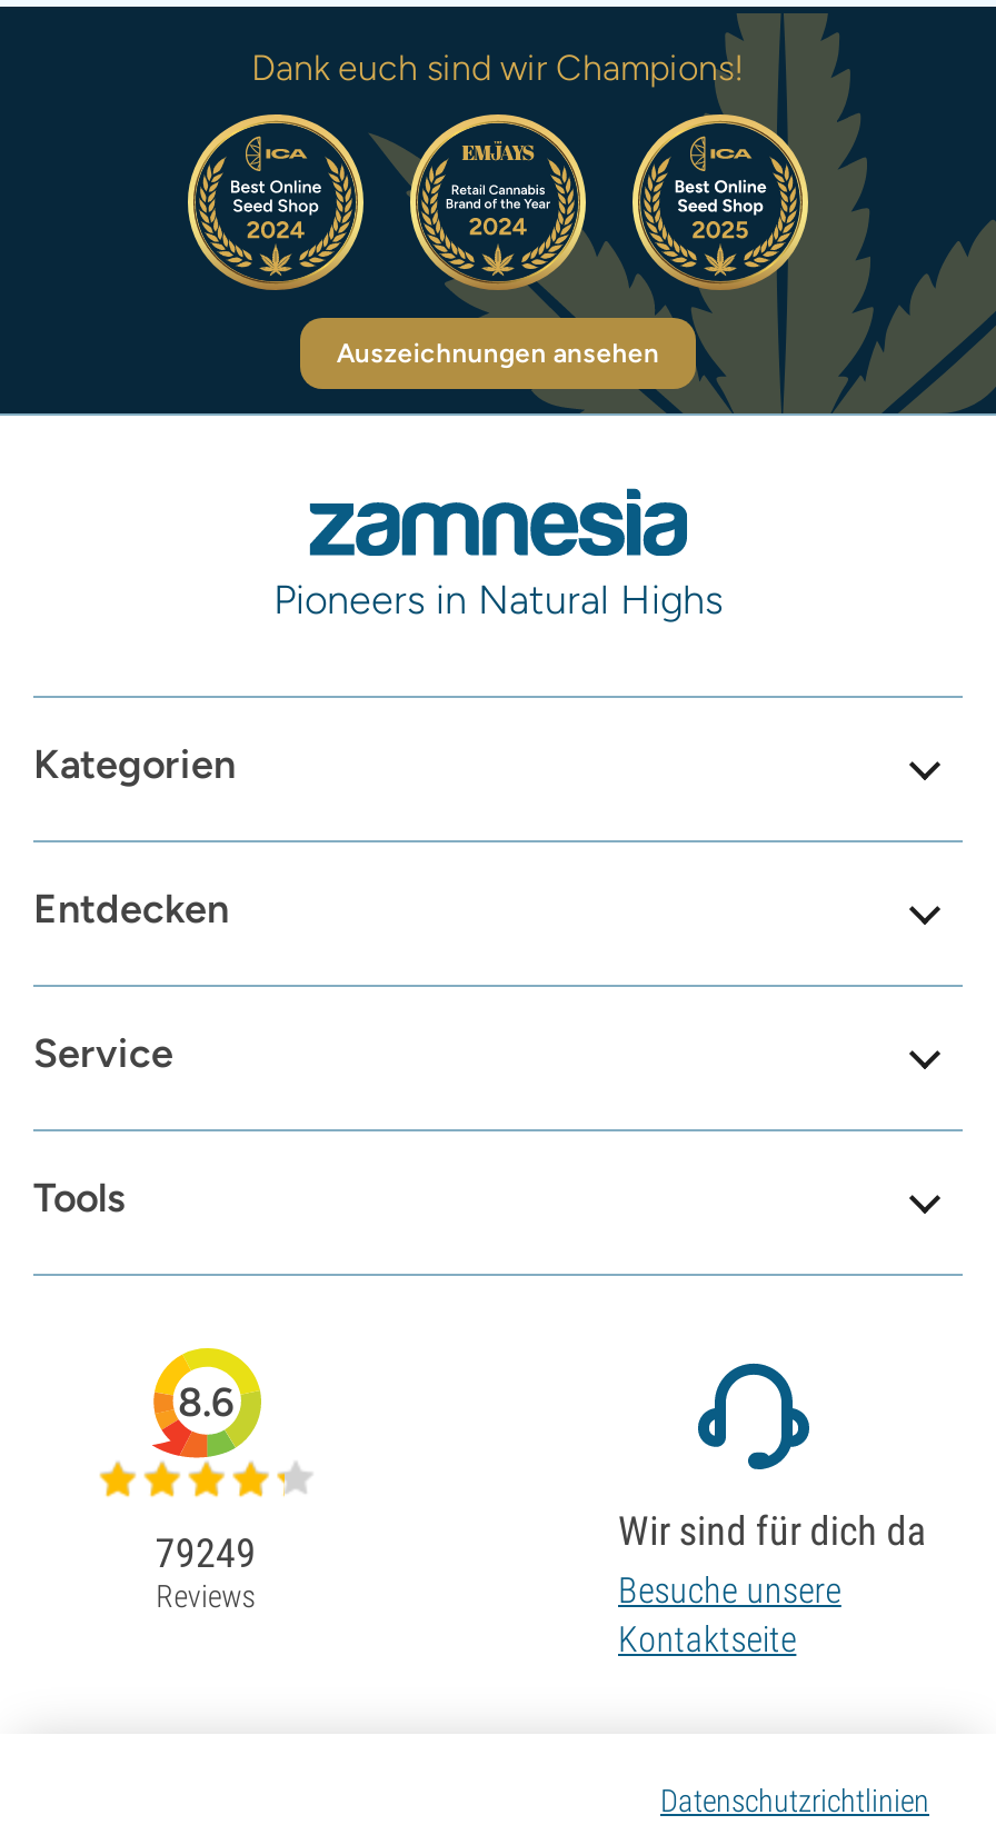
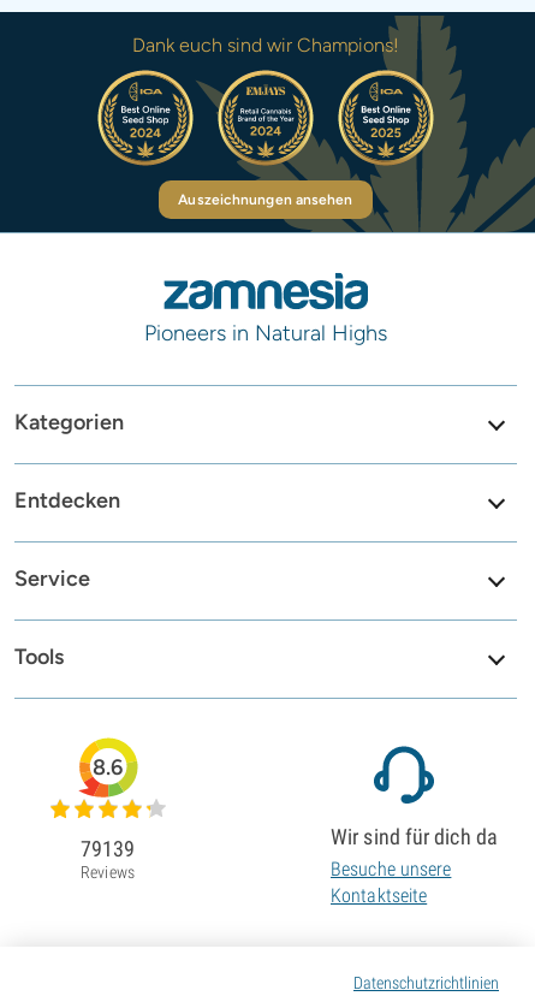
[155,1529,256,1576] 79249 -> [80,836,135,861] 79139

